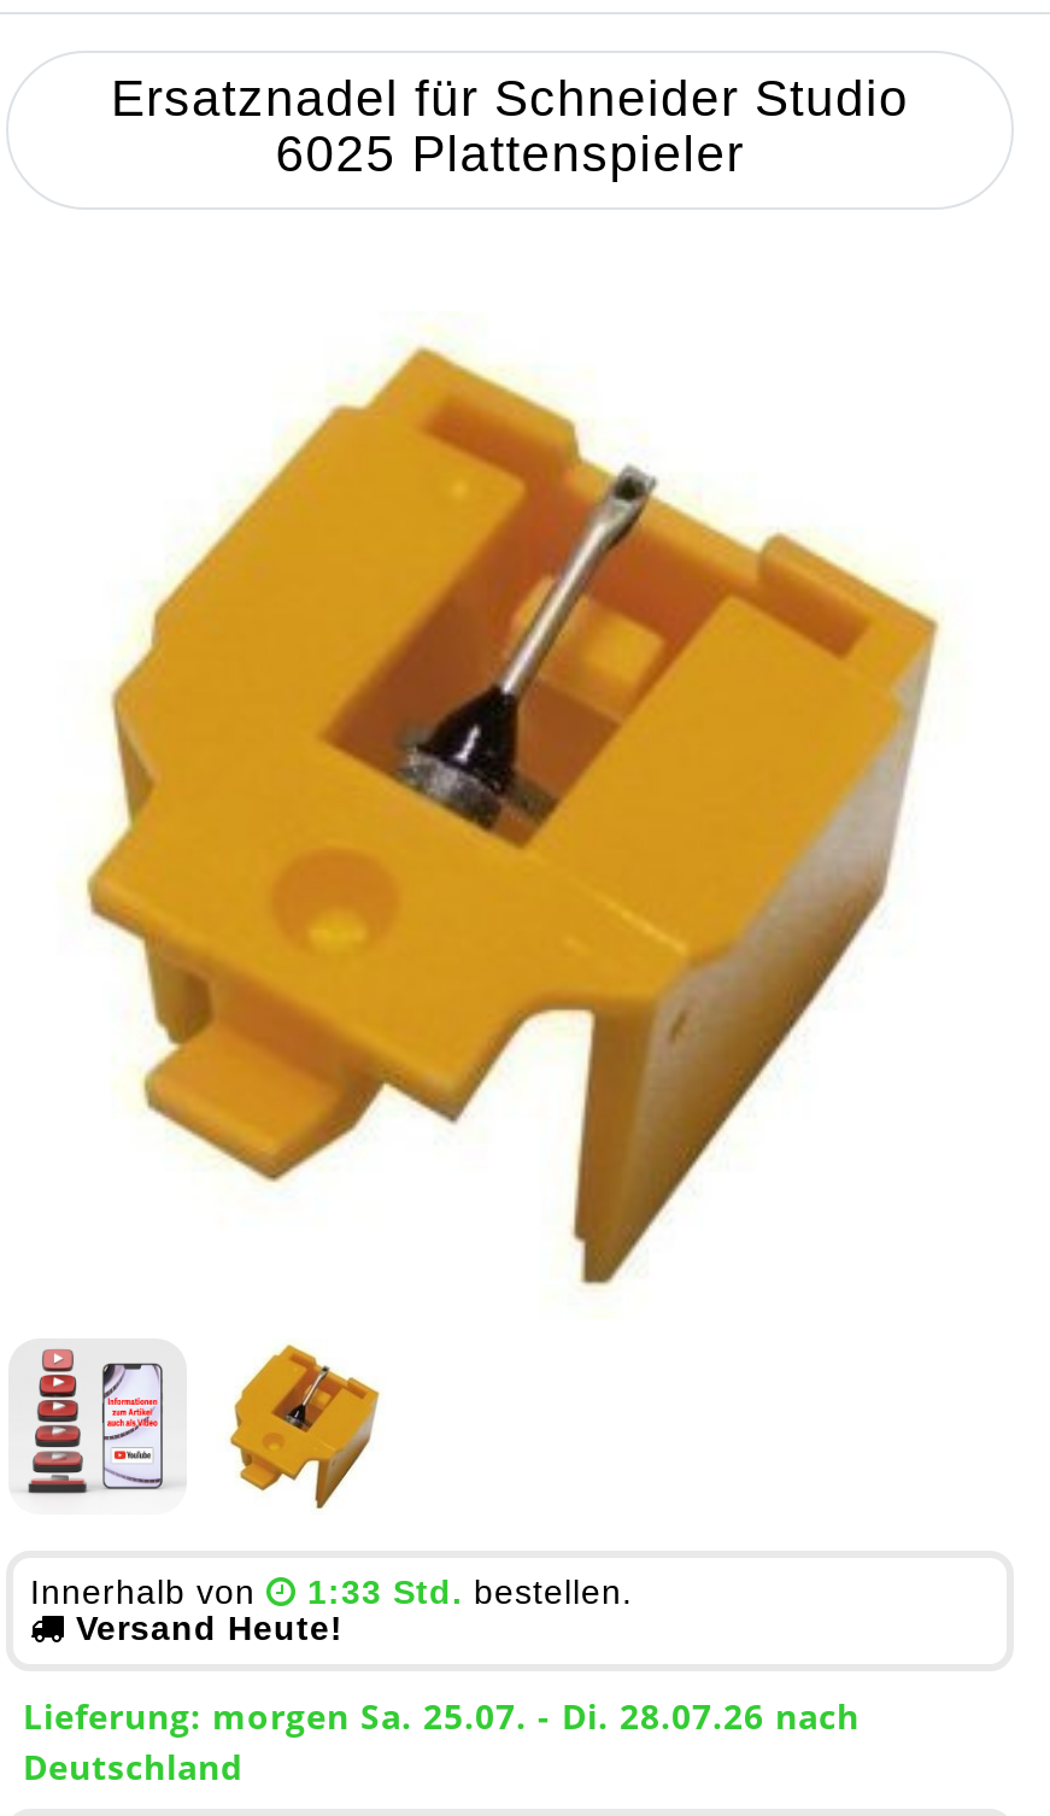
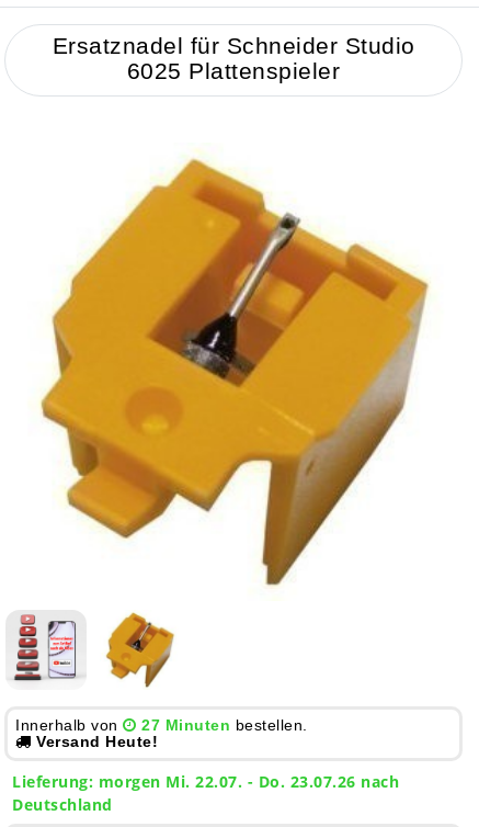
[307,1573,633,1612] 1:33 Std. bestellen. -> [141,717,307,734] 27 Minuten bestellen.
[23,1694,860,1740] Lieferung: morgen Sa. 25.07. - Di. 28.07.26 nach -> [12,772,399,792] Lieferung: morgen Mi. 22.07. - Do. 23.07.26 nach

